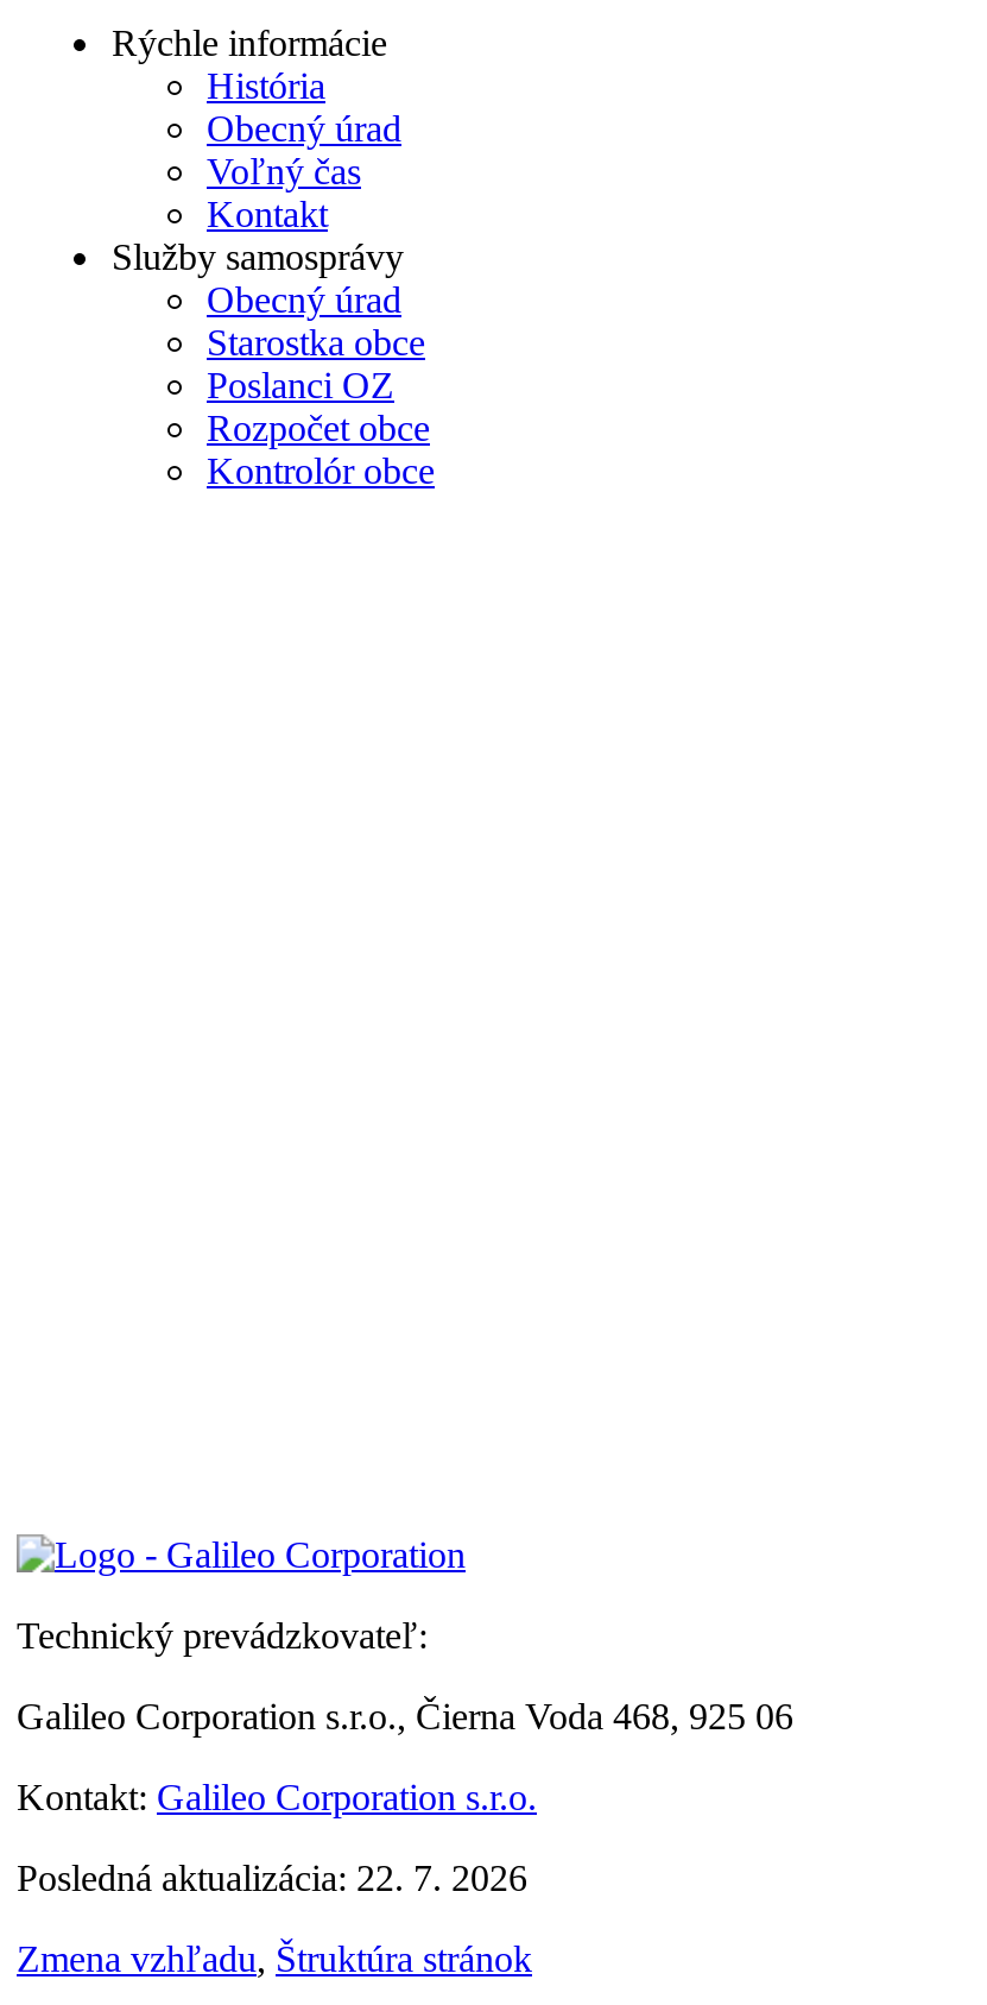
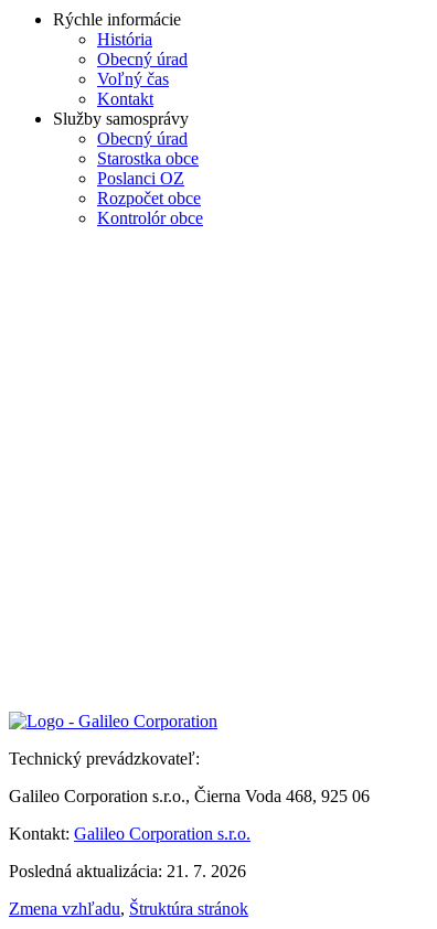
[17,1859,527,1899] Posledná aktualizácia: 22. 7. 2026 -> [9,862,246,881] Posledná aktualizácia: 21. 7. 2026

